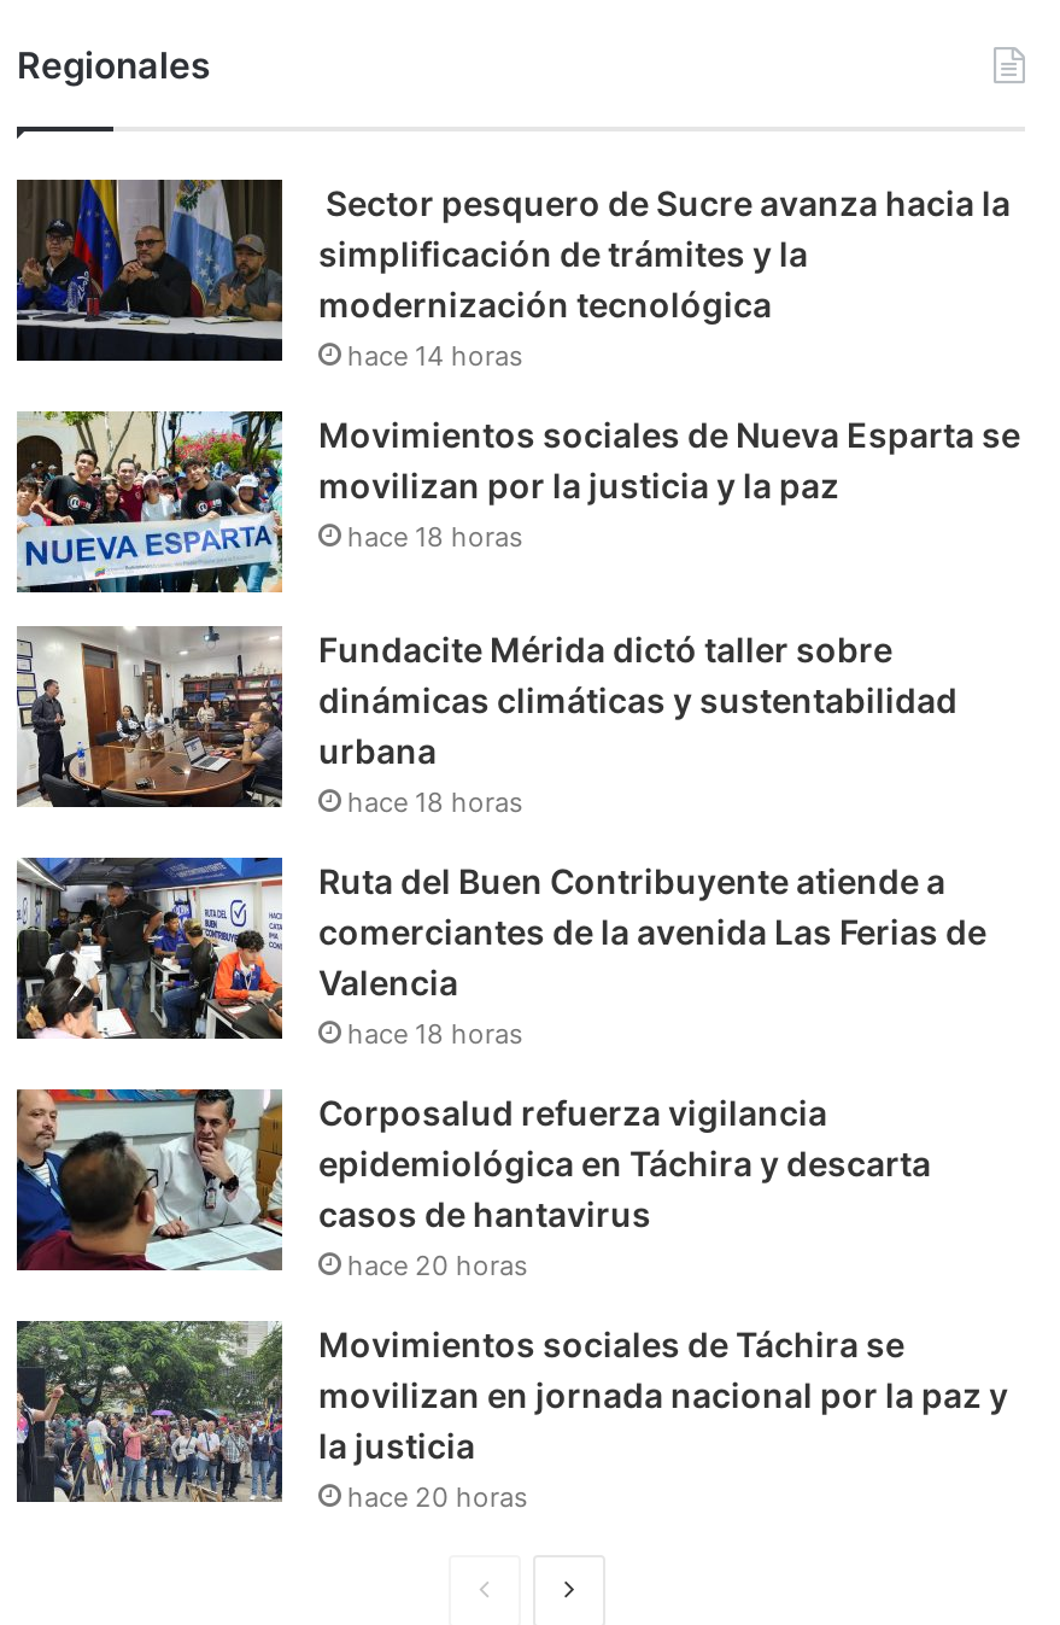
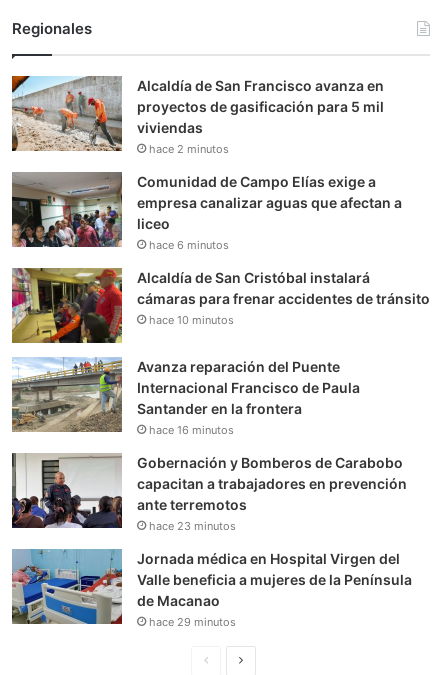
[14,177,1011,373] [image] | Sector pesquero de Sucre avanza hacia la | simplificación de trámites y la | modernización tecnológica | hace 14 horas -> [11,75,384,156] [image] | Alcaldía de San Francisco avanza en | proyectos de gasificación para 5 mil | viviendas | hace 2 minutos
[14,409,1020,595] [image] | Movimientos sociales de Nueva Esparta se | movilizan por la justicia y la paz | hace 18 horas -> [11,171,402,252] [image] | Comunidad de Campo Elías exige a | empresa canalizar aguas que afectan a | liceo | hace 6 minutos
[17,624,957,824] [image] | Fundacite Mérida dictó taller sobre | dinámicas climáticas y sustentabilidad | urbana | hace 18 horas -> [11,261,430,344] [image] | Alcaldía de San Cristóbal instalará | cámaras para frenar accidentes de tránsito | hace 10 minutos
[14,855,986,1051] [image] | Ruta del Buen Contribuyente atiende a | comerciantes de la avenida Las Ferias de | Valencia | hace 18 horas -> [11,357,360,437] [image] | Avanza reparación del Puente | Internacional Francisco de Paula | Santander en la frontera | hace 16 minutos
[14,1087,931,1283] [image] | Corposalud refuerza vigilancia | epidemiológica en Táchira y descarta | casos de hantavirus | hace 20 horas -> [11,453,407,533] [image] | Gobernación y Bomberos de Carabobo | capacitan a trabajadores en prevención | ante terremotos | hace 23 minutos
[14,1319,1008,1515] [image] | Movimientos sociales de Táchira se | movilizan en jornada nacional por la paz y | la justicia | hace 20 horas -> [12,548,412,629] [image] | Jornada médica en Hospital Virgen del | Valle beneficia a mujeres de la Península | de Macanao | hace 29 minutos

